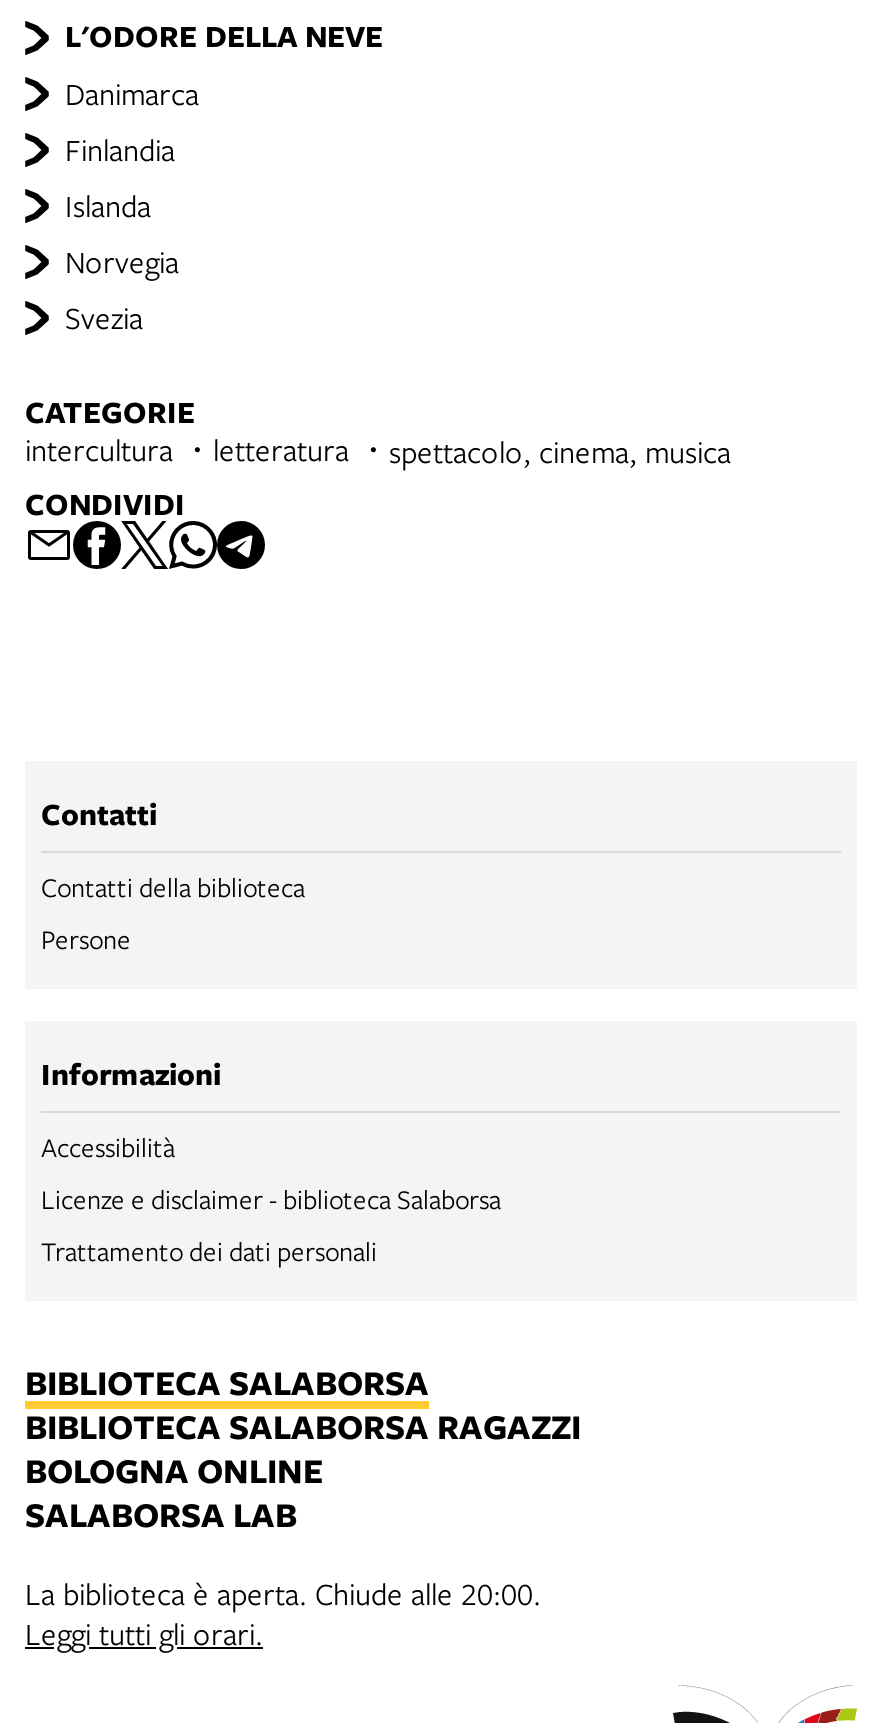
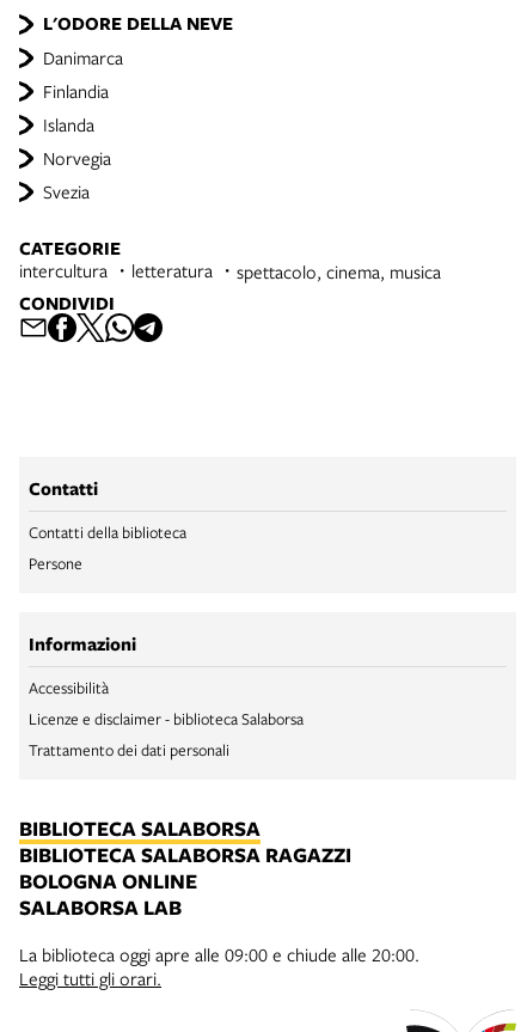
[25,1573,541,1613] La biblioteca è aperta. Chiude alle 20:00. -> [19,942,419,966] La biblioteca oggi apre alle 09:00 e chiude alle 20:00.

